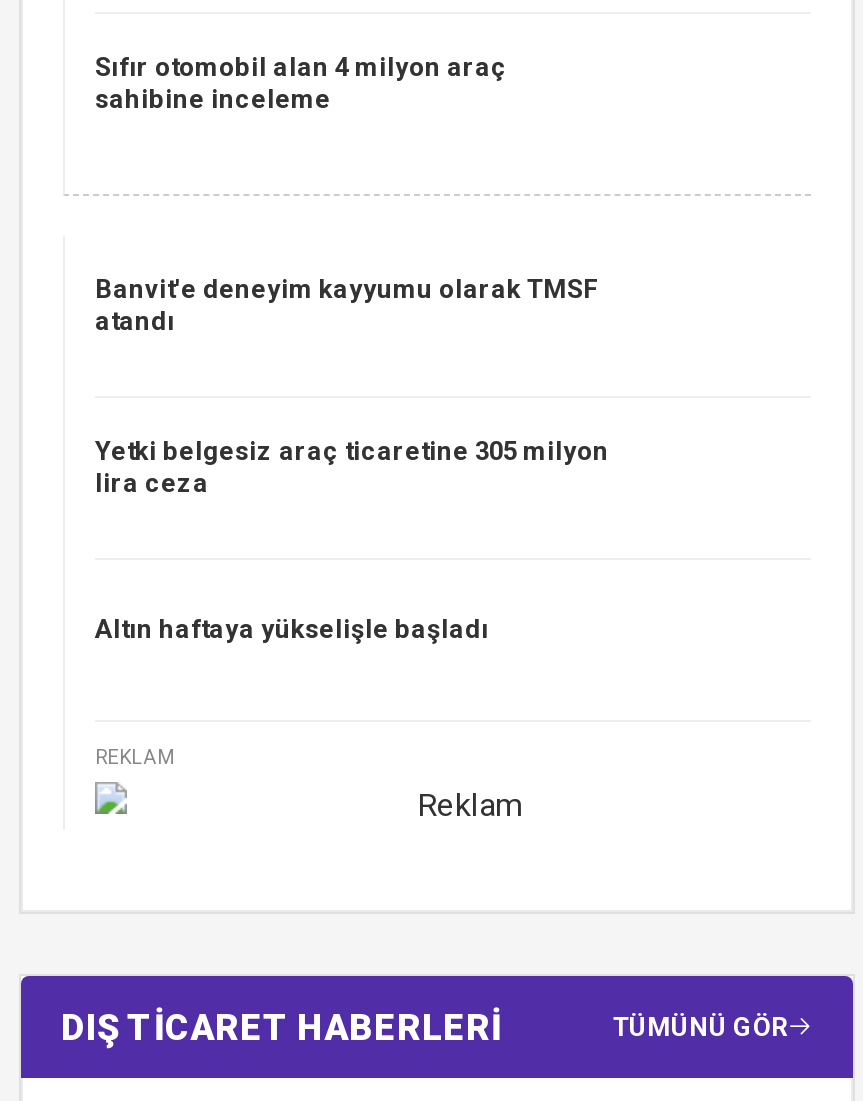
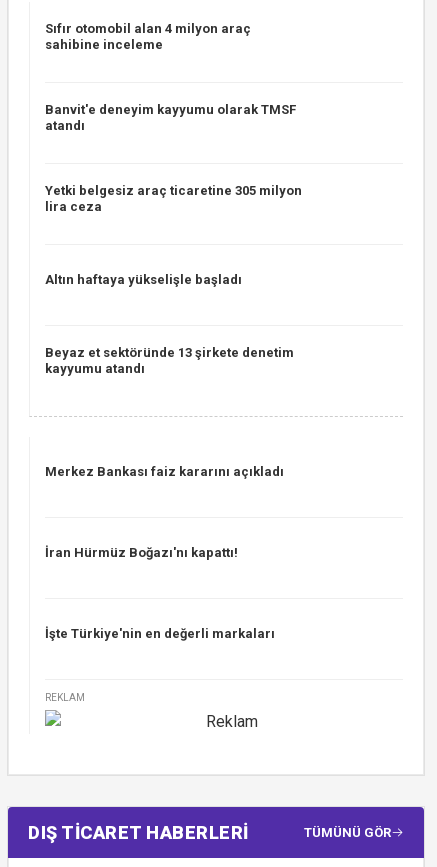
moved [95,274,609,644] -> [45,102,302,287]: Banvit'e deneyim kayyumu olarak TMSF | atandı | Yetki belgesiz araç ticaretine 305 milyon | lira ceza | Altın haftaya yükselişle başladı
none -> [45,345,294,376] Beyaz et sektöründe 13 şirkete denetim | kayyumu atandı
none -> [45,464,284,479] Merkez Bankası faiz kararını açıkladı
none -> [45,545,238,560] İran Hürmüz Boğazı'nı kapattı!
none -> [45,626,275,641] İşte Türkiye'nin en değerli markaları

